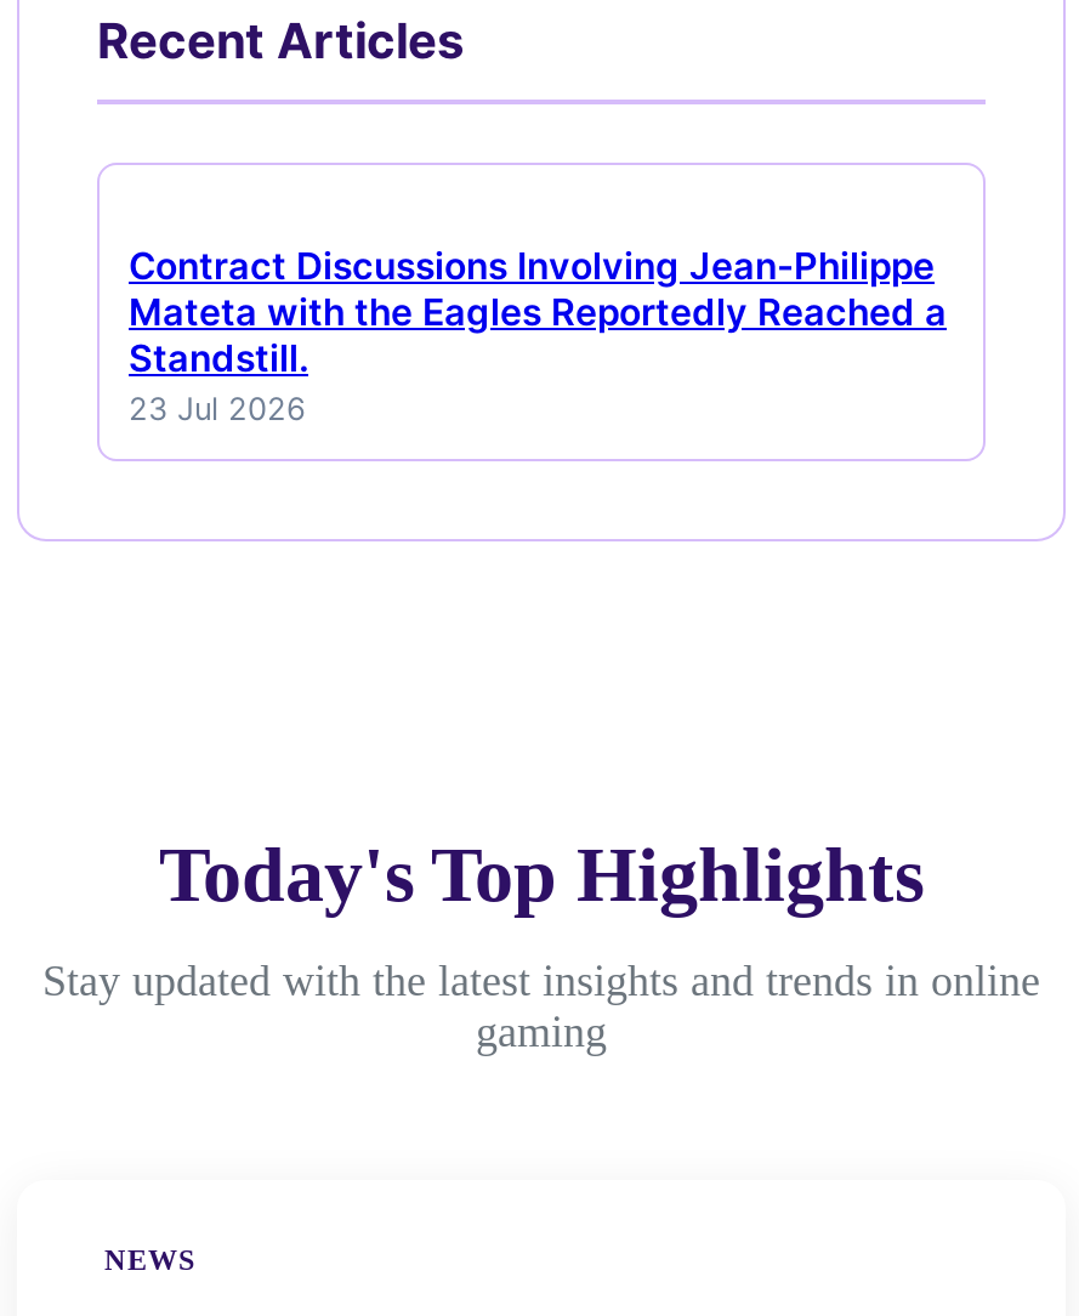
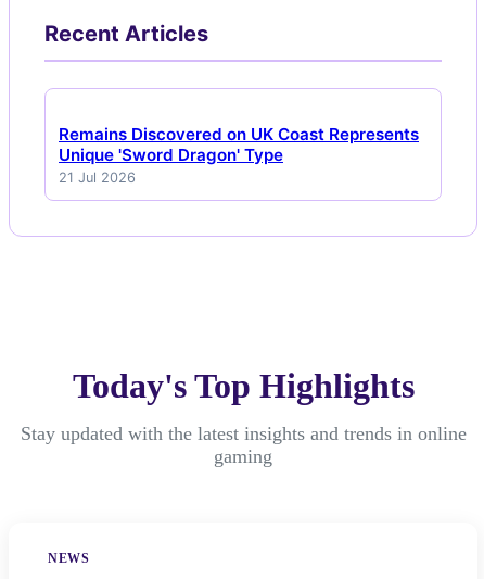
[129,243,947,427] Contract Discussions Involving Jean-Philippe | Mateta with the Eagles Reportedly Reached a | Standstill. | 23 Jul 2026 -> [59,124,419,186] Remains Discovered on UK Coast Represents | Unique 'Sword Dragon' Type | 21 Jul 2026

